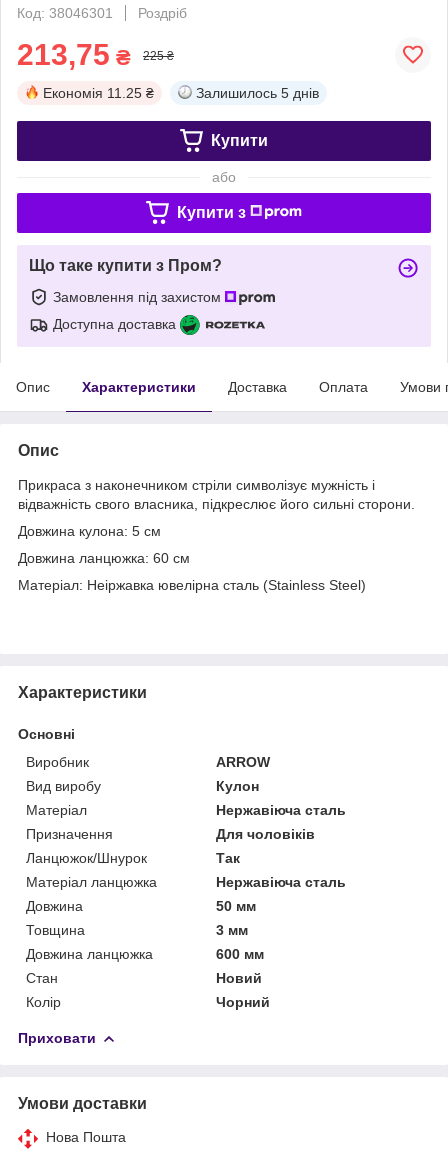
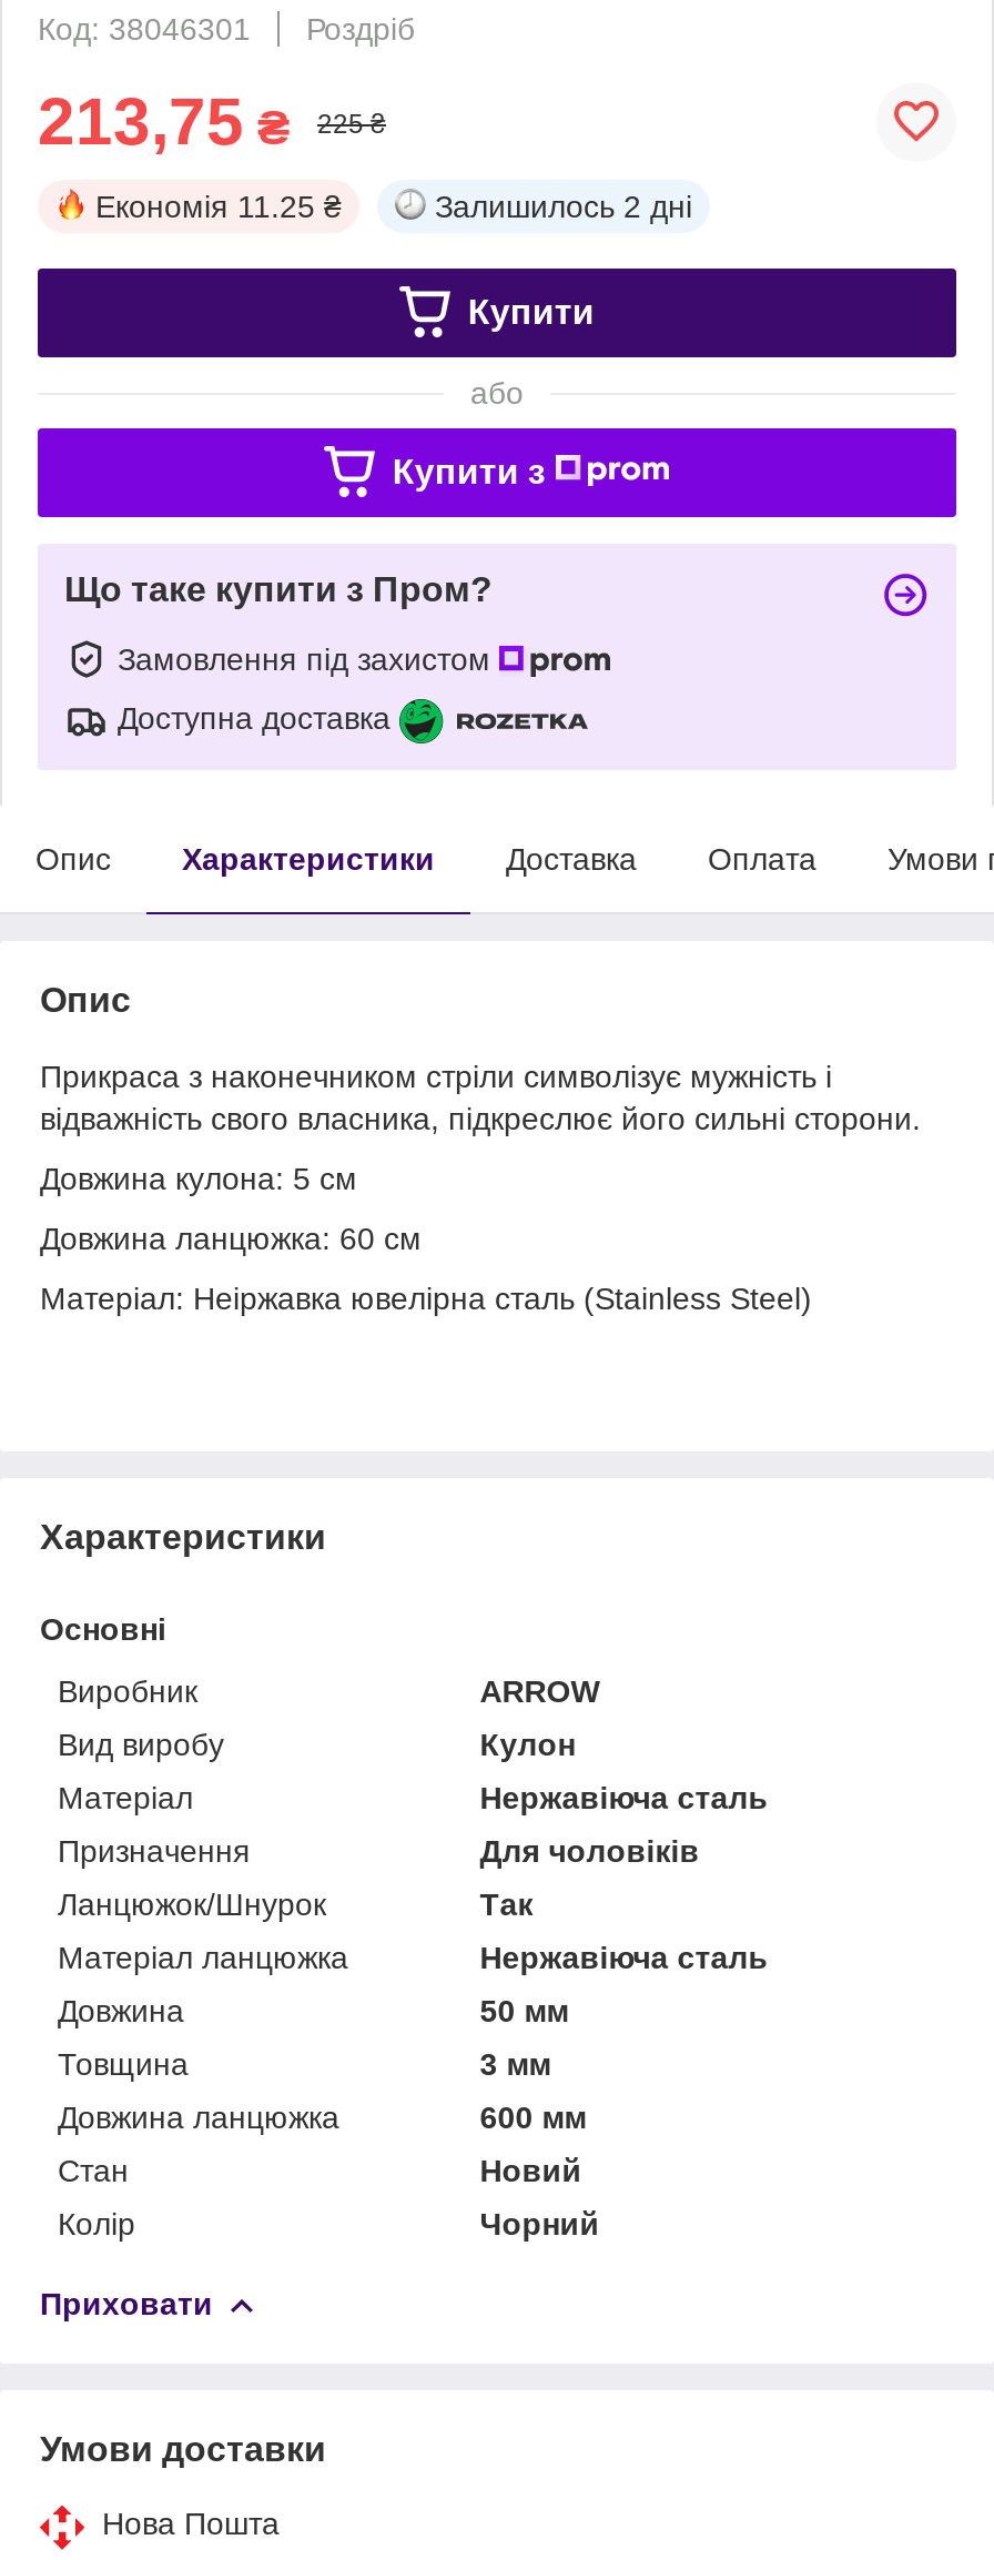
[196,85,319,101] Залишилось 5 днів -> [435,188,692,224] Залишилось 2 дні

